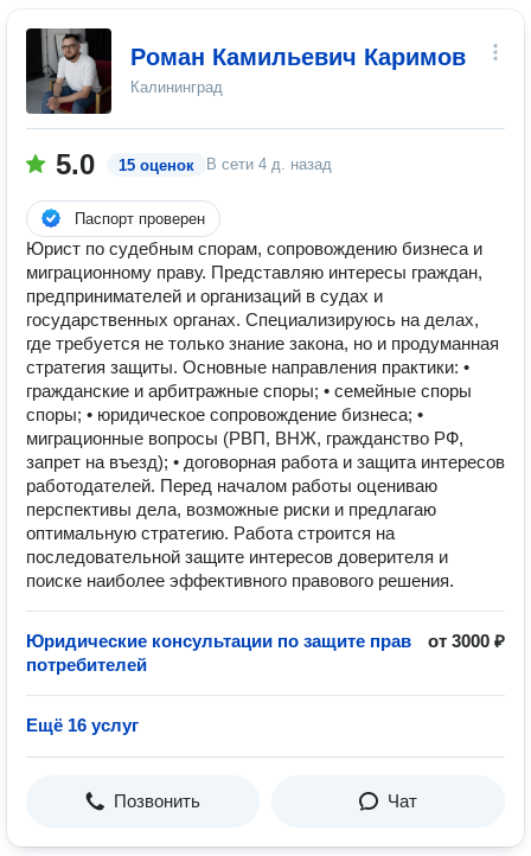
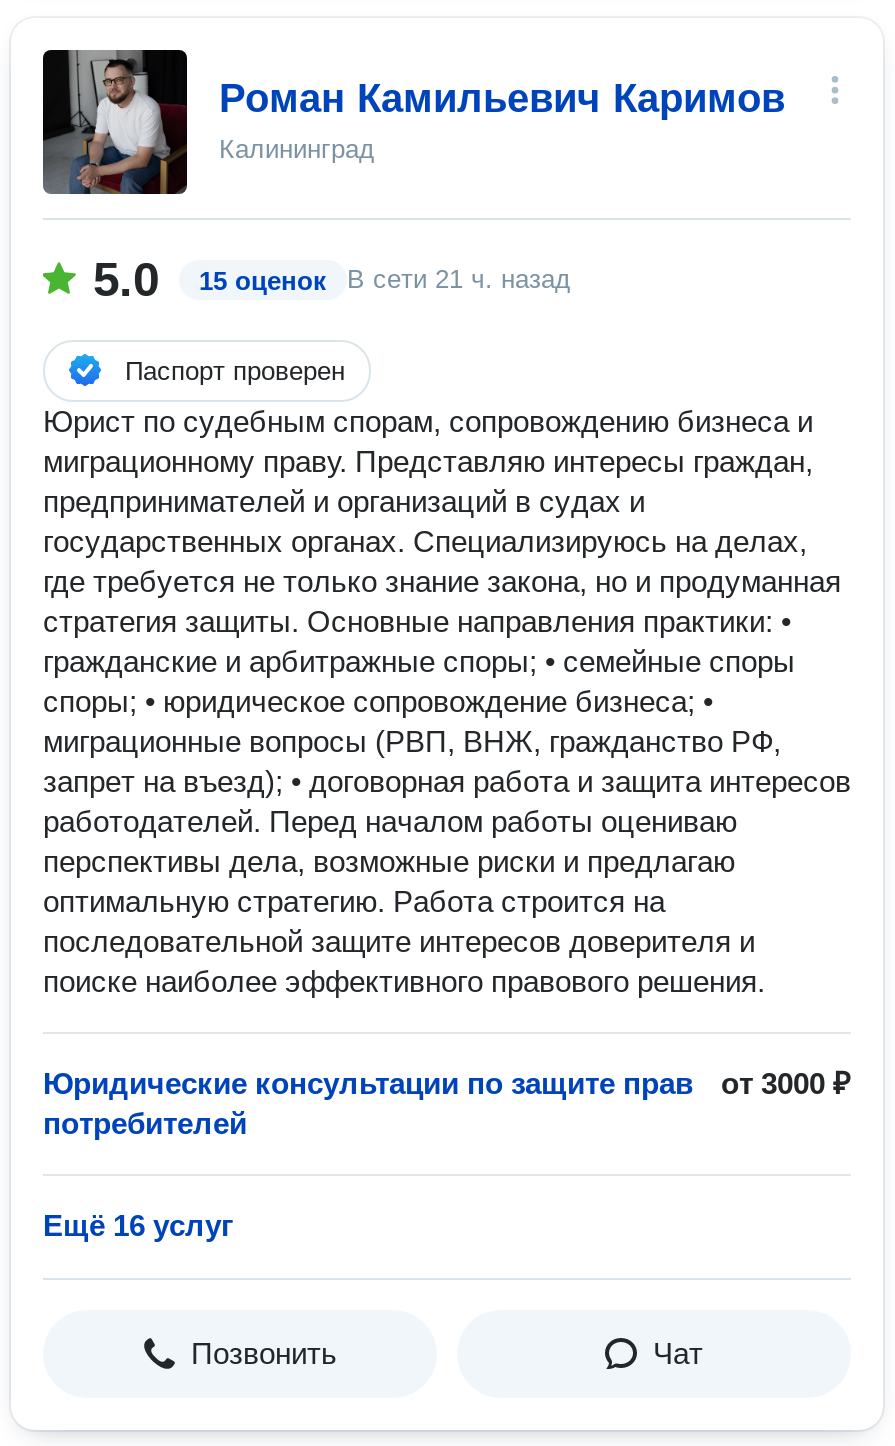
[56,148,332,180] 5.0 15 оценок В сети 4 д. назад -> [93,252,571,306] 5.0 15 оценок В сети 21 ч. назад

